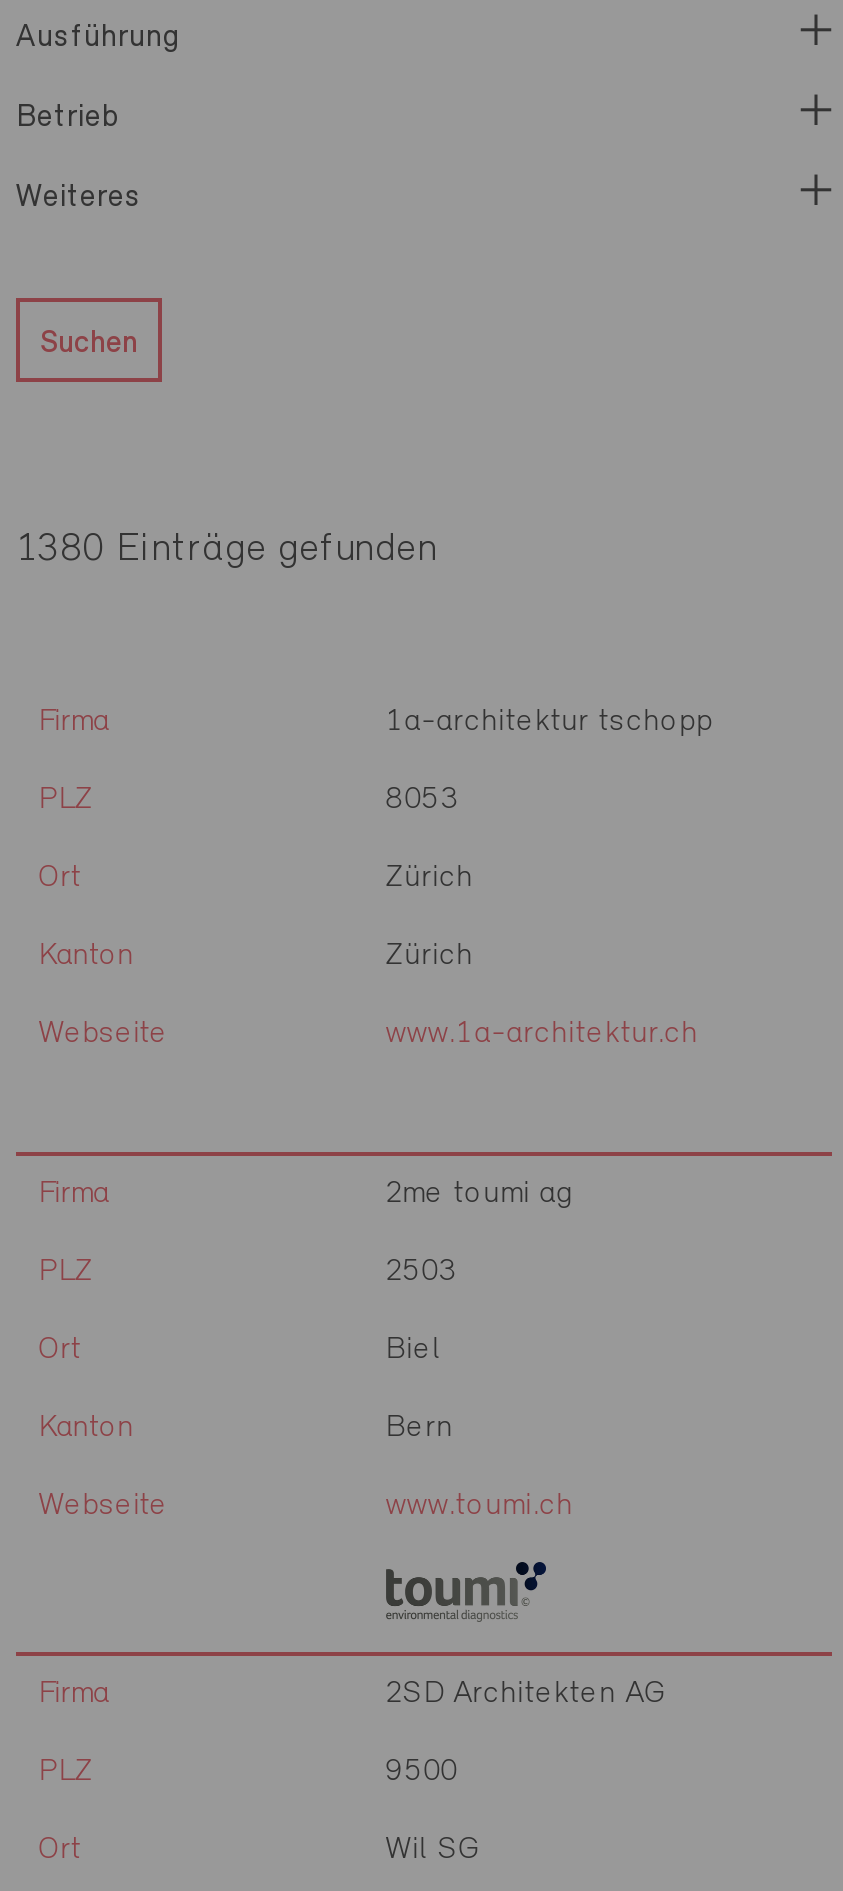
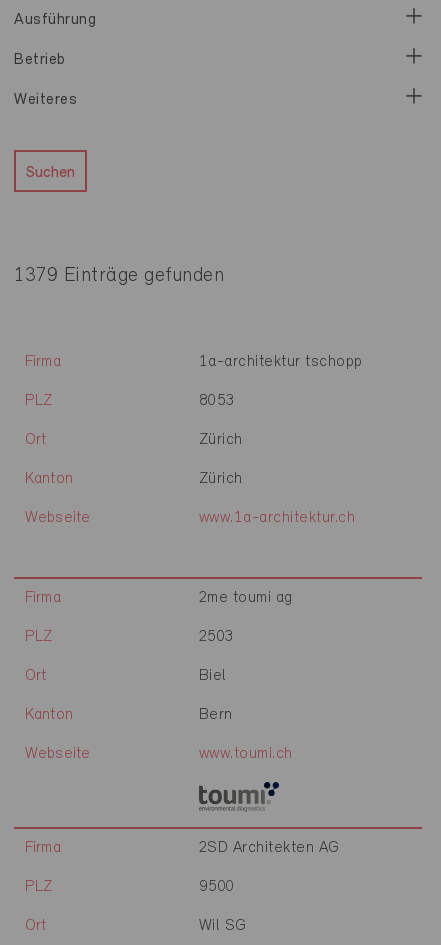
[16,530,438,570] 1380 Einträge gefunden -> [14,266,224,286] 1379 Einträge gefunden

